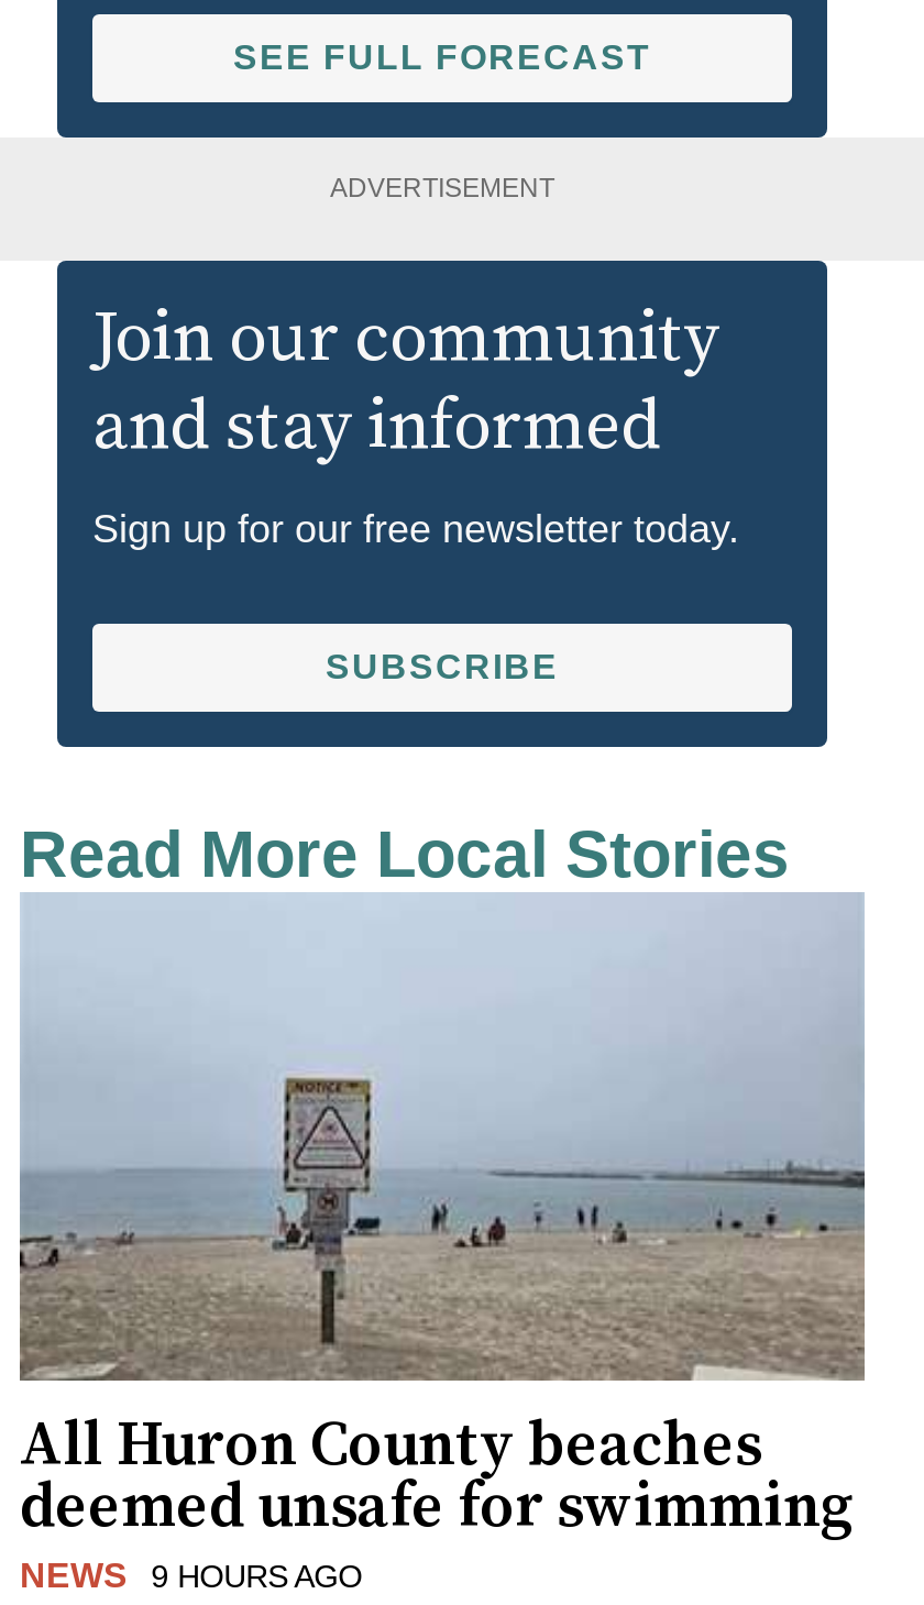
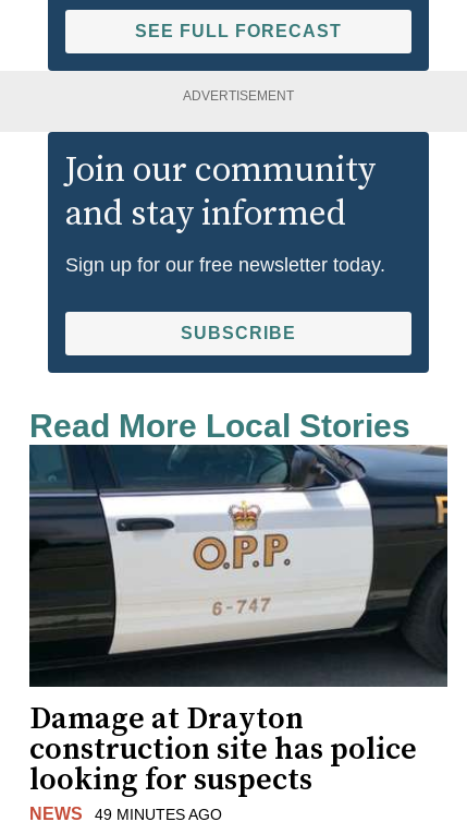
[18,892,867,1546] [image] | All Huron County beaches | deemed unsafe for swimming -> [28,445,448,799] [image] | Damage at Drayton | construction site has police | looking for suspects
[20,1557,362,1594] NEWS 9 HOURS AGO -> [29,805,222,823] NEWS 49 MINUTES AGO

